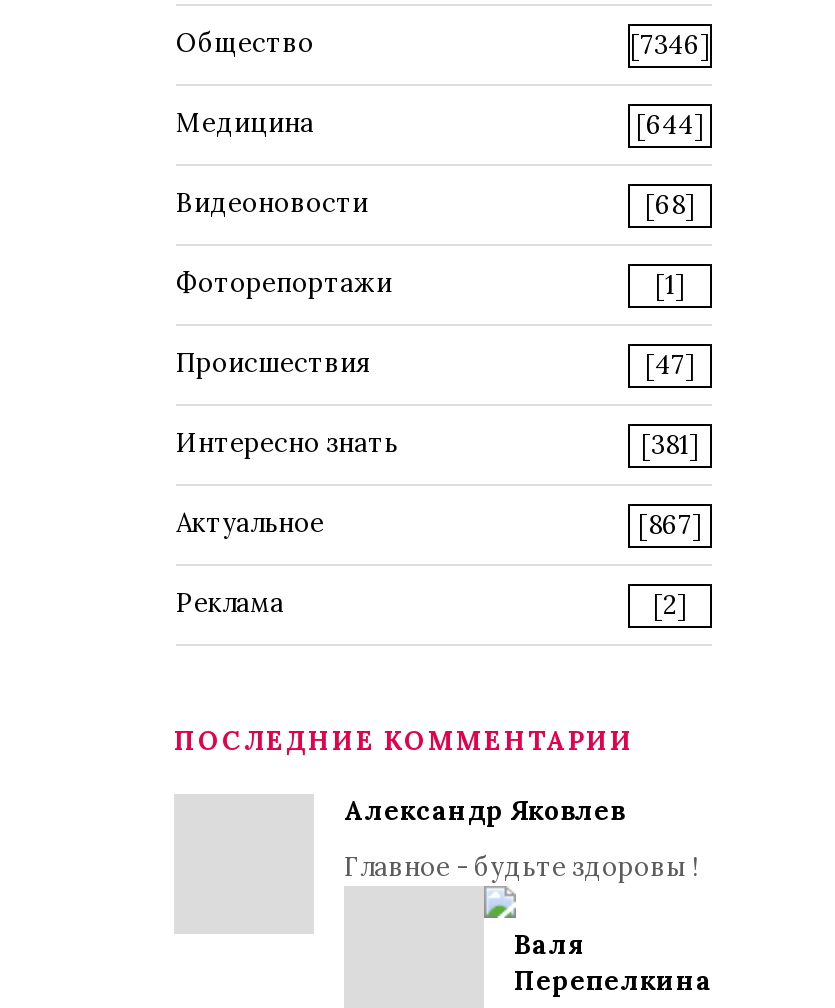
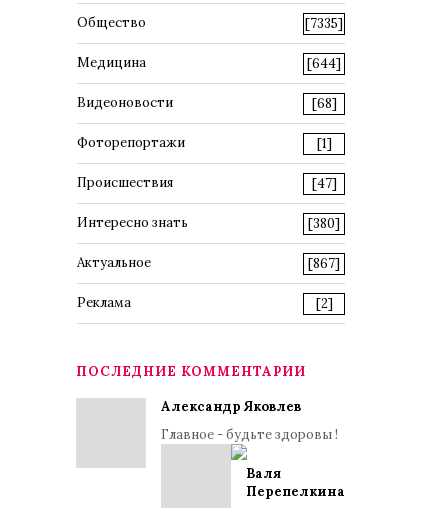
[630,28,710,62] [7346] -> [305,15,343,32] [7335]
[641,428,699,462] [381] -> [308,215,340,232] [380]

